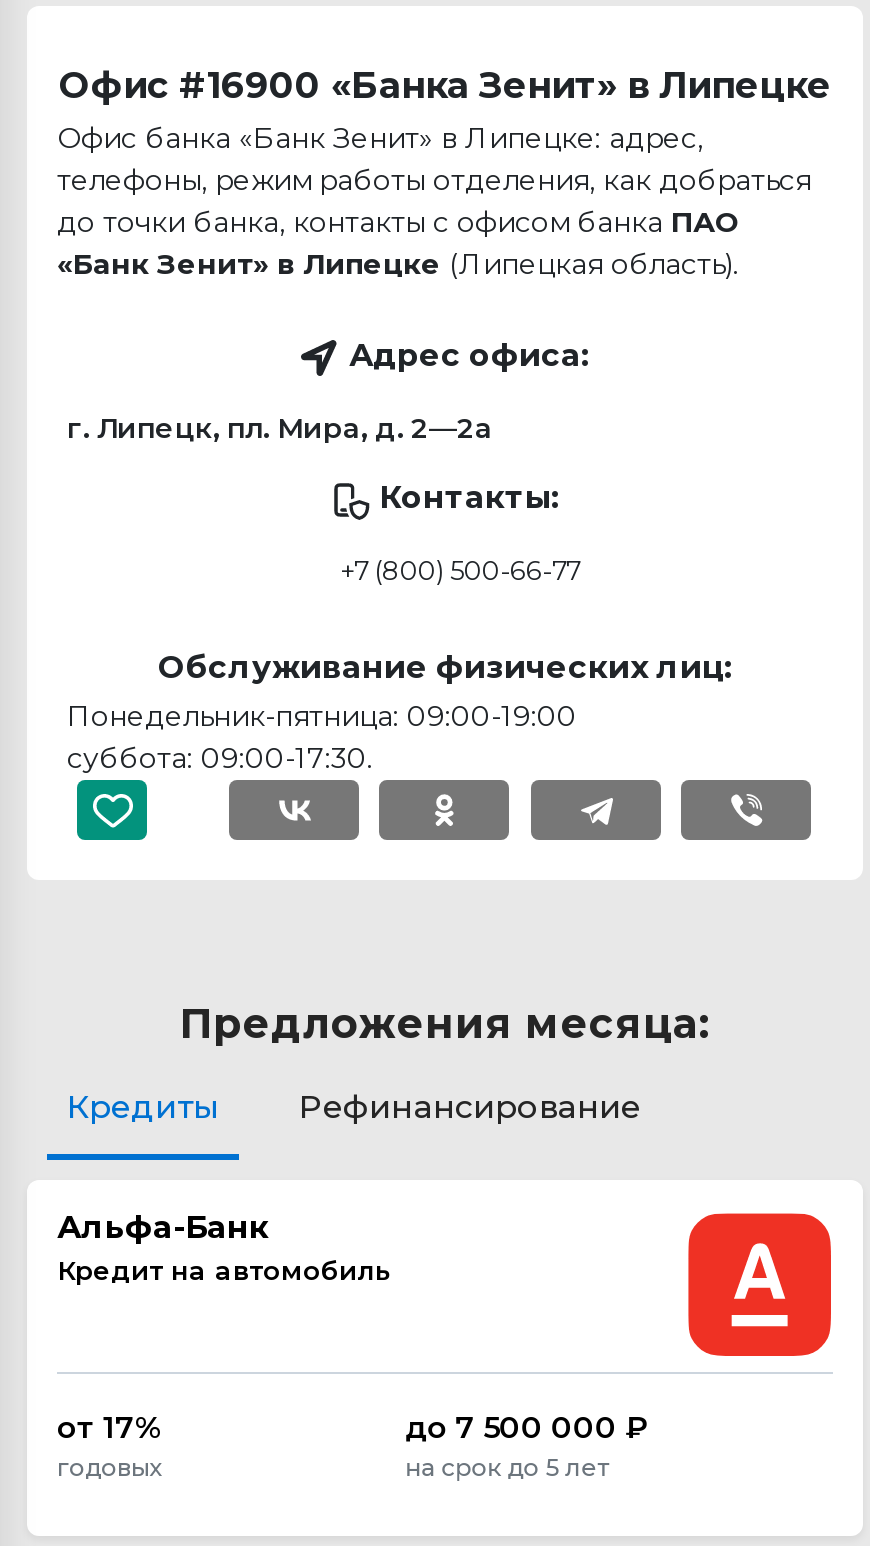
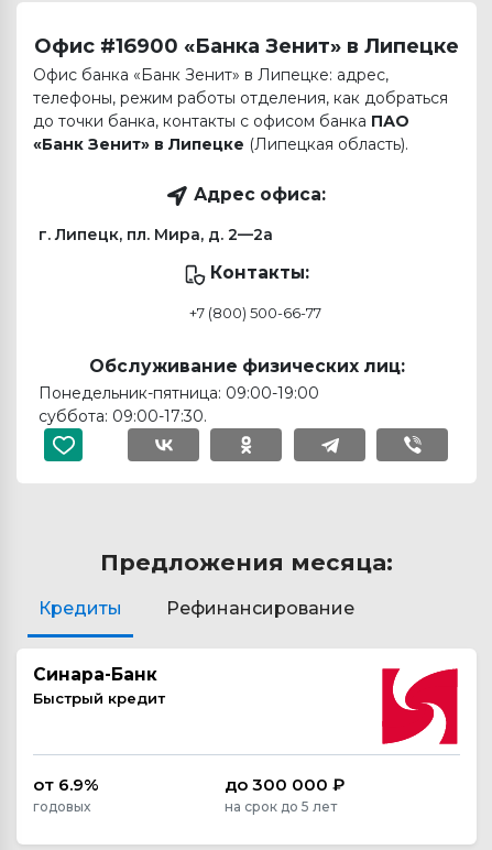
[57,1207,391,1285] Альфа-Банк | Кредит на автомобиль -> [33,664,165,707] Синара-Банк | Быстрый кредит
[687,1212,833,1358] [image] -> [381,667,459,745] [image]
[57,1407,163,1445] от 17% -> [33,774,99,795] от 6.9%
[405,1407,647,1445] до 7 500 000 ₽ -> [225,774,345,795] до 300 000 ₽

